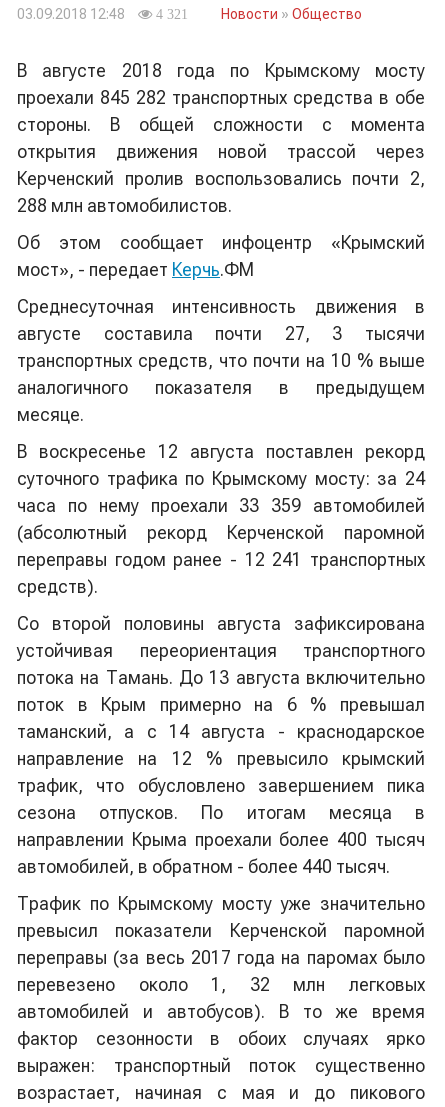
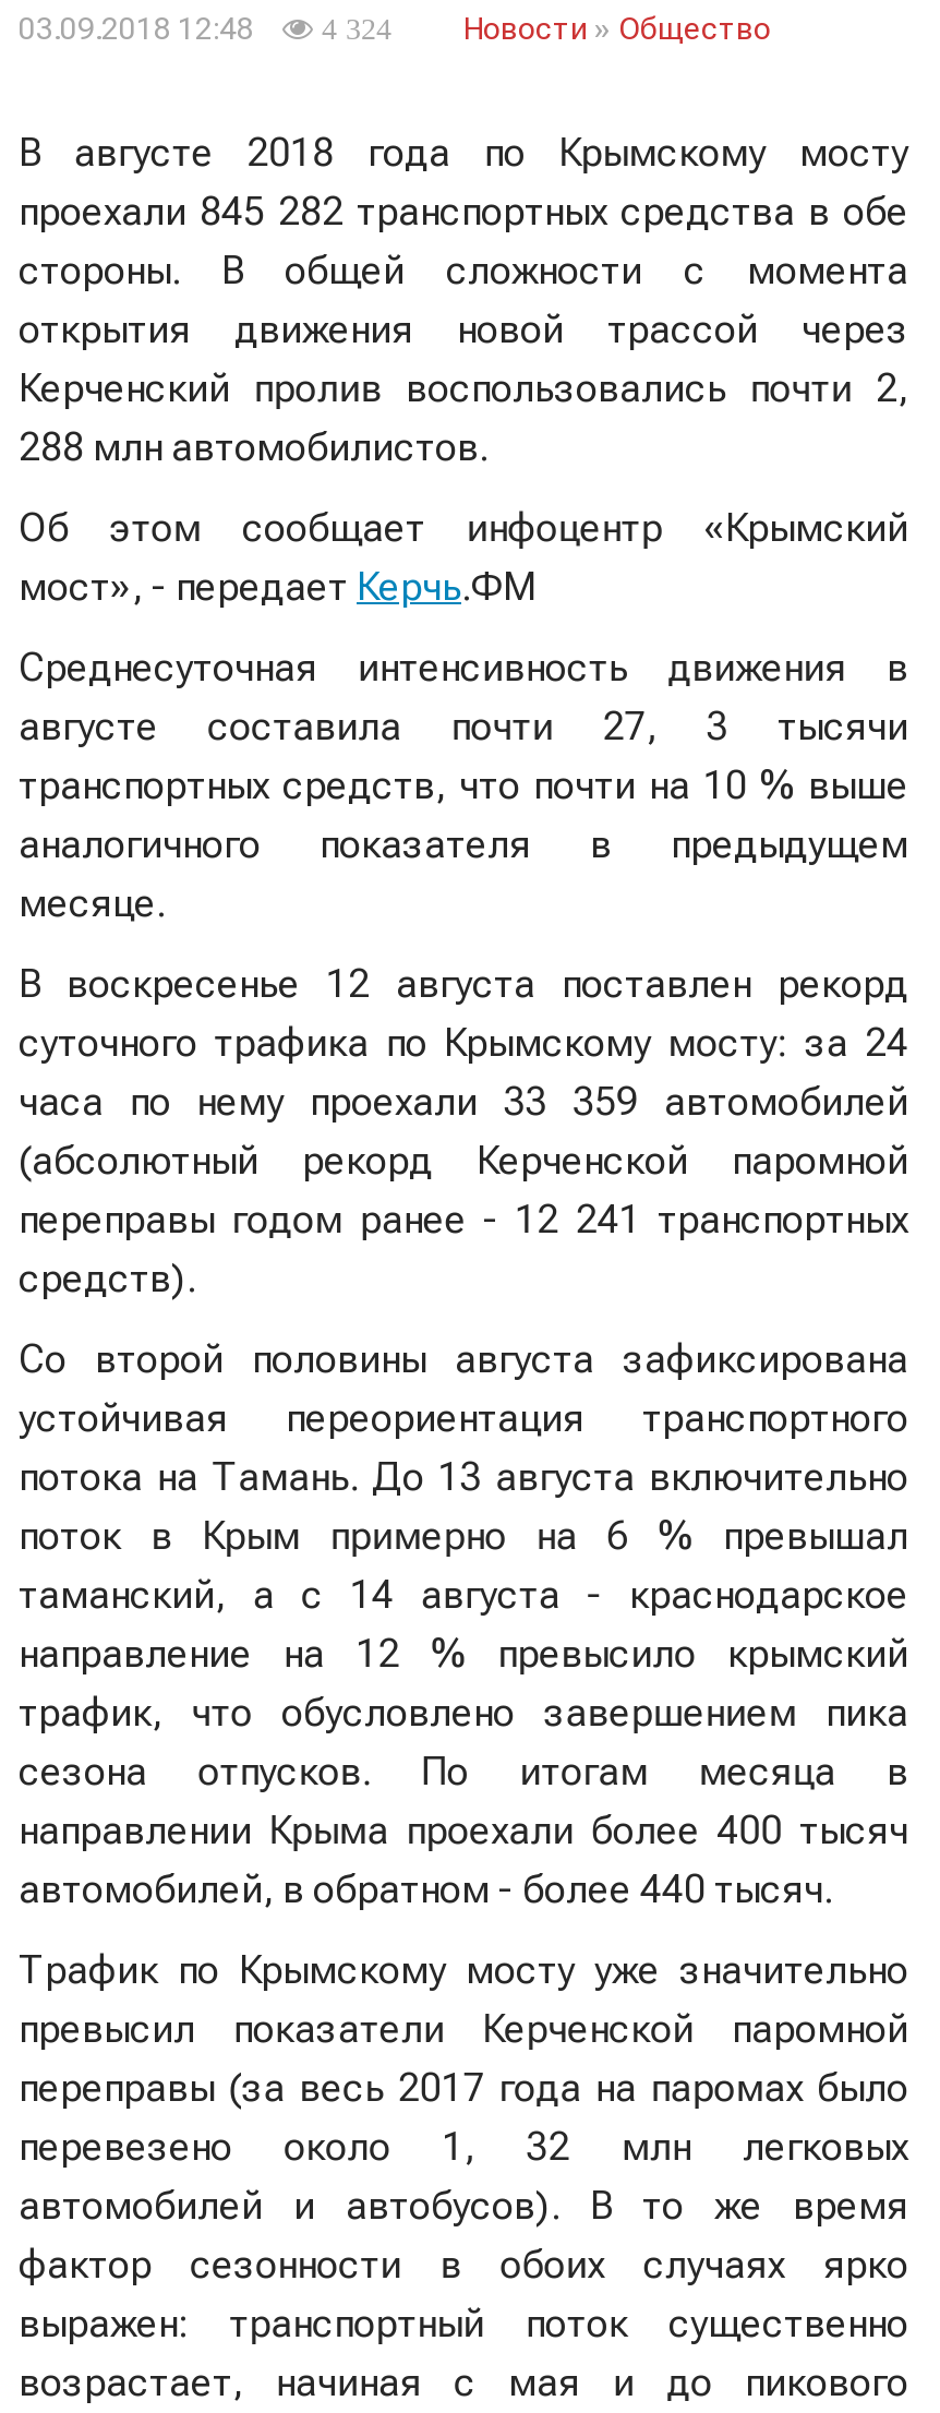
[17,6,188,22] 03.09.2018 12:48 4 321 -> [19,11,391,46] 03.09.2018 12:48 4 324

